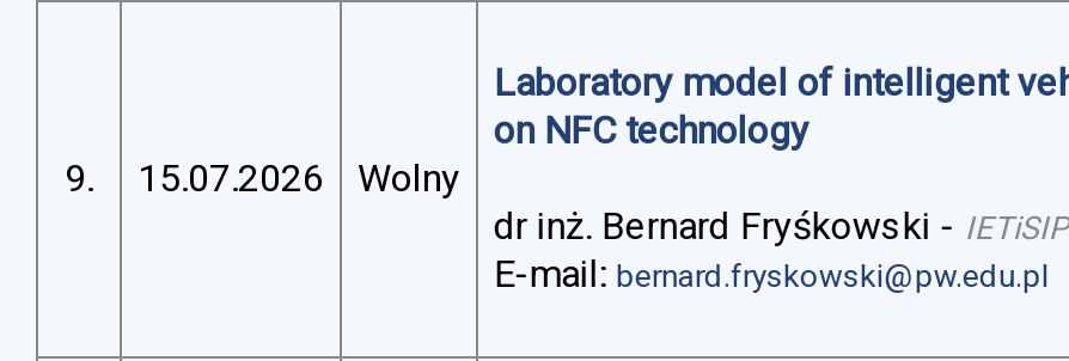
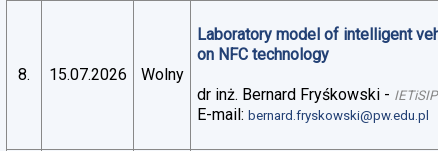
[65,154,460,200] 9. 15.07.2026 Wolny -> [18,65,183,84] 8. 15.07.2026 Wolny

